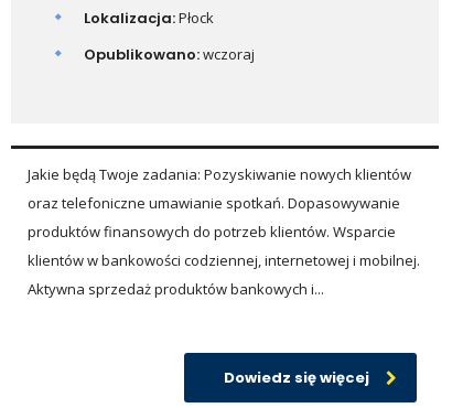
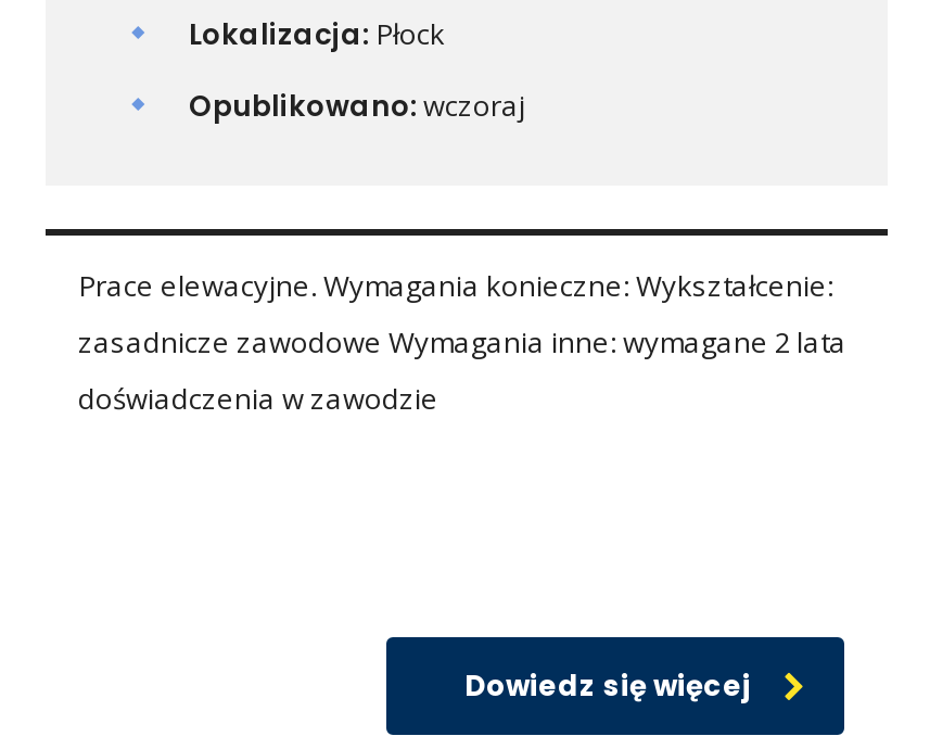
[28,164,420,299] Jakie będą Twoje zadania: Pozyskiwanie nowych klientów | oraz telefoniczne umawianie spotkań. Dopasowywanie | produktów finansowych do potrzeb klientów. Wsparcie | klientów w bankowości codziennej, internetowej i mobilnej. | Aktywna sprzedaż produktów bankowych i... -> [78,266,846,418] Prace elewacyjne. Wymagania konieczne: Wykształcenie: | zasadnicze zawodowe Wymagania inne: wymagane 2 lata | doświadczenia w zawodzie

